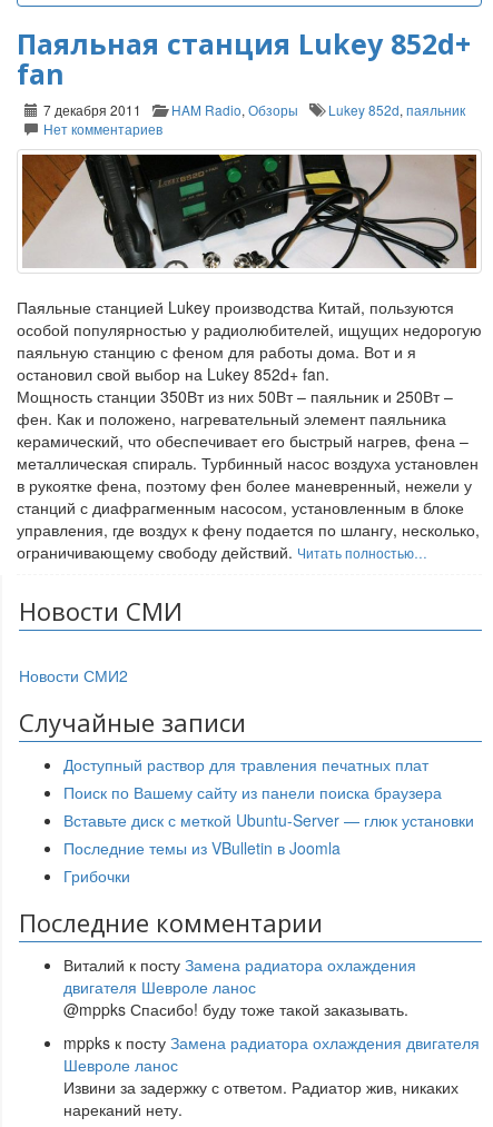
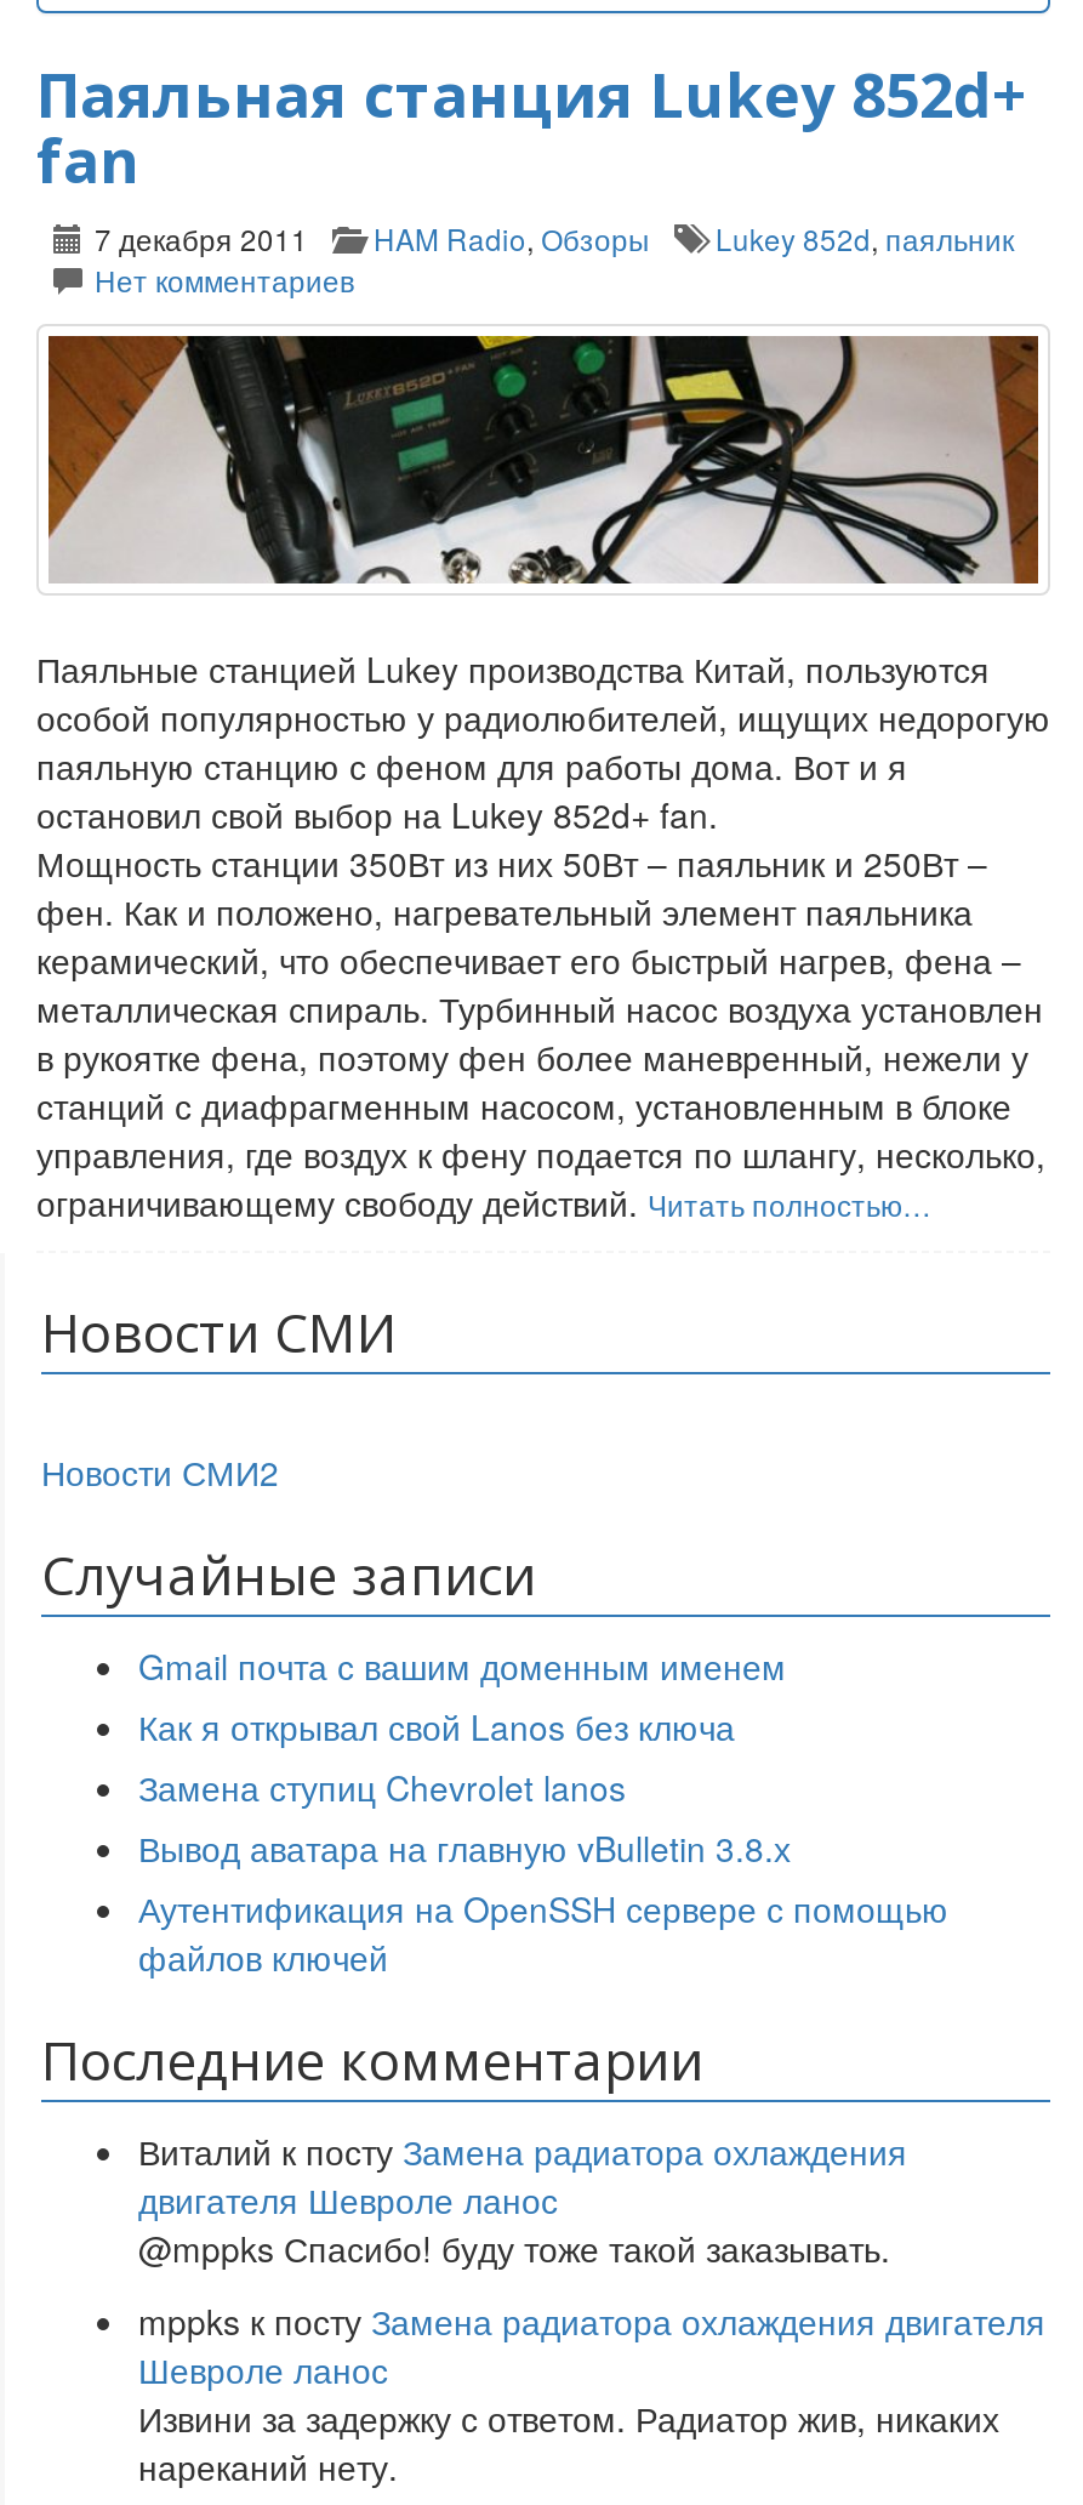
[63,753,474,887] Доступный раствор для травления печатных плат | Поиск по Вашему сайту из панели поиска браузера | Вставьте диск с меткой Ubuntu-Server — глюк установки | Последние темы из VBulletin в Joomla | Грибочки -> [138,1641,948,1981] Gmail почта с вашим доменным именем | Как я открывал свой Lanos без ключа | Замена ступиц Chevrolet lanos | Вывод аватара на главную vBulletin 3.8.х | Аутентификация на OpenSSH сервере с помощью | файлов ключей

